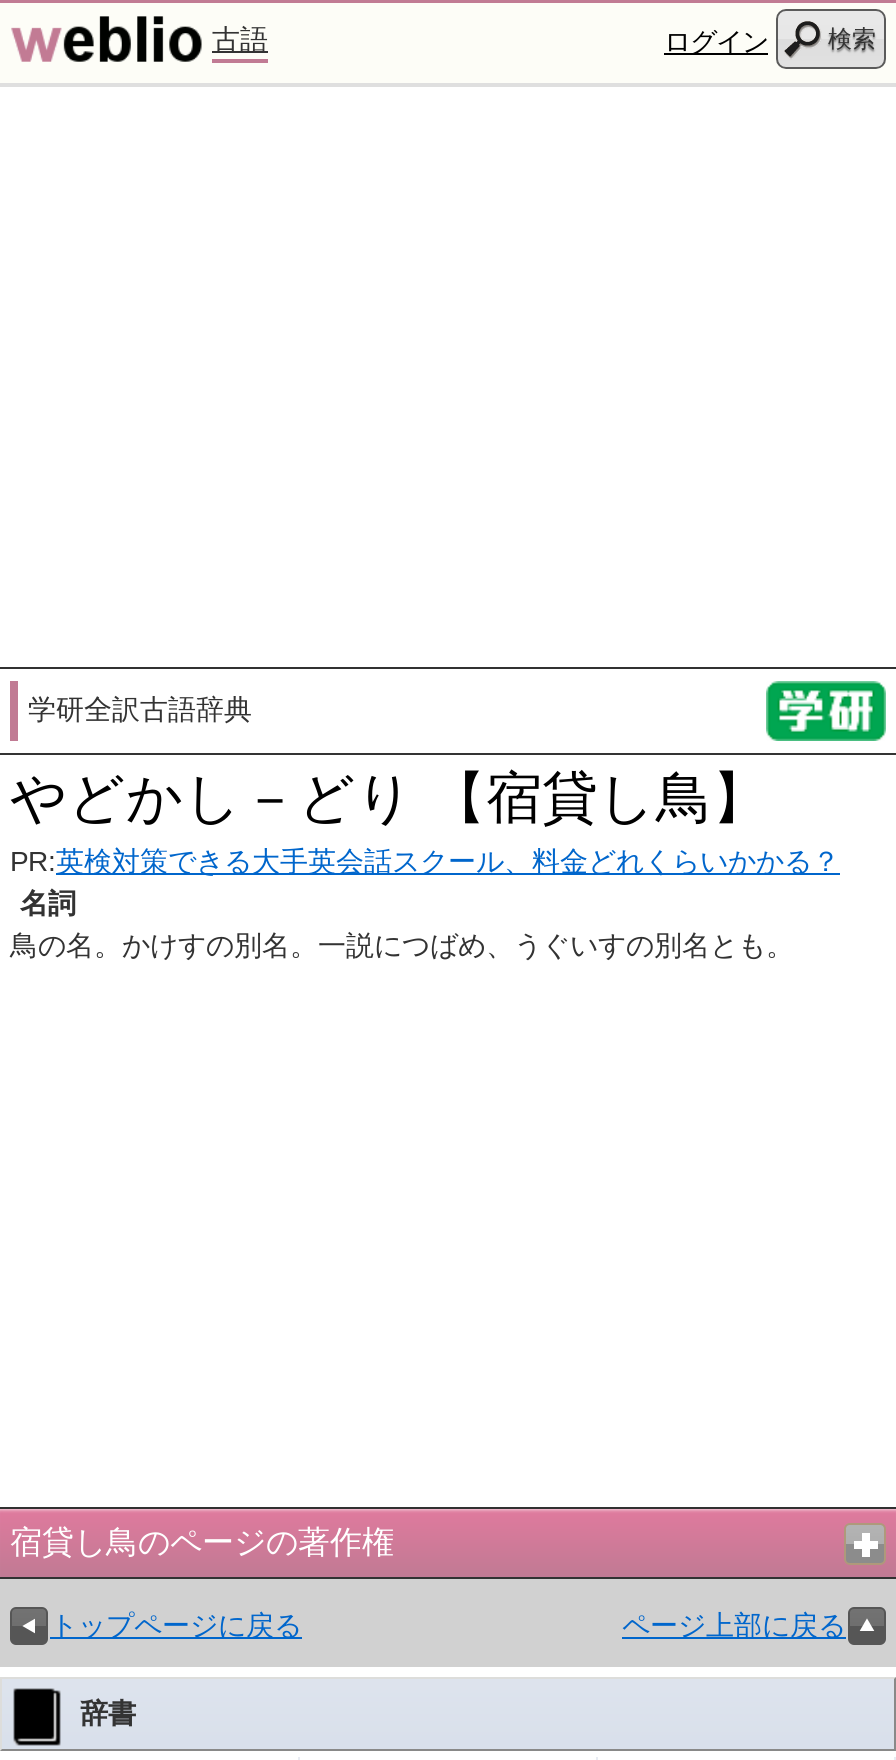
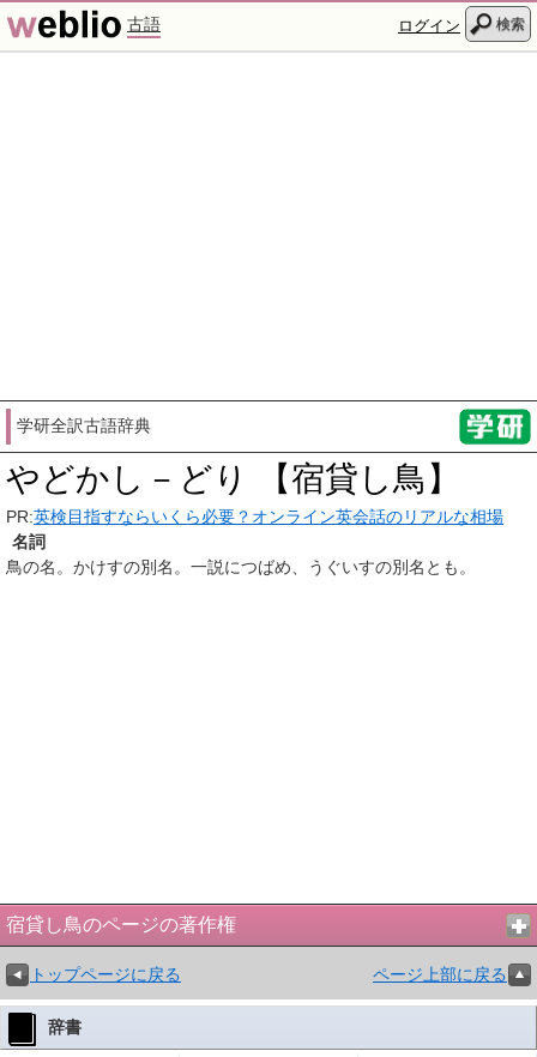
[10,845,840,877] PR:英検対策できる大手英会話スクール、料金どれくらいかかる？ -> [6,507,503,526] PR:英検目指すならいくら必要？オンライン英会話のリアルな相場

